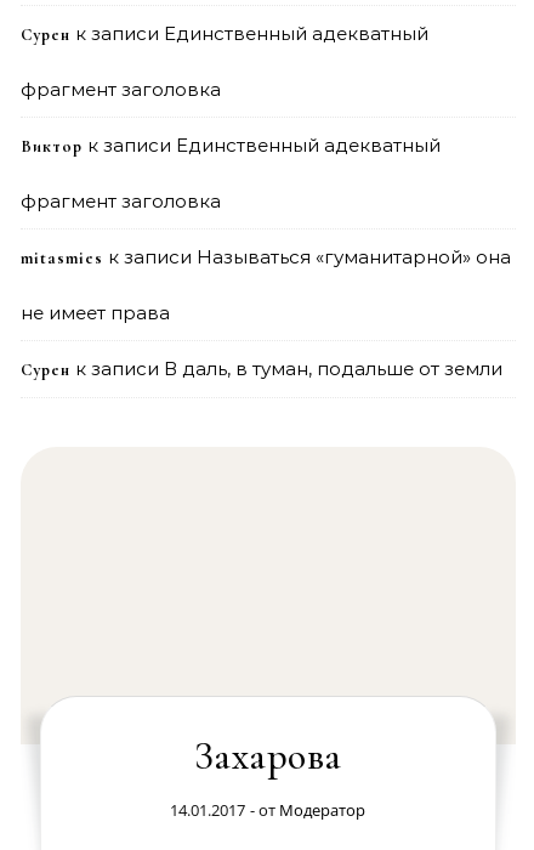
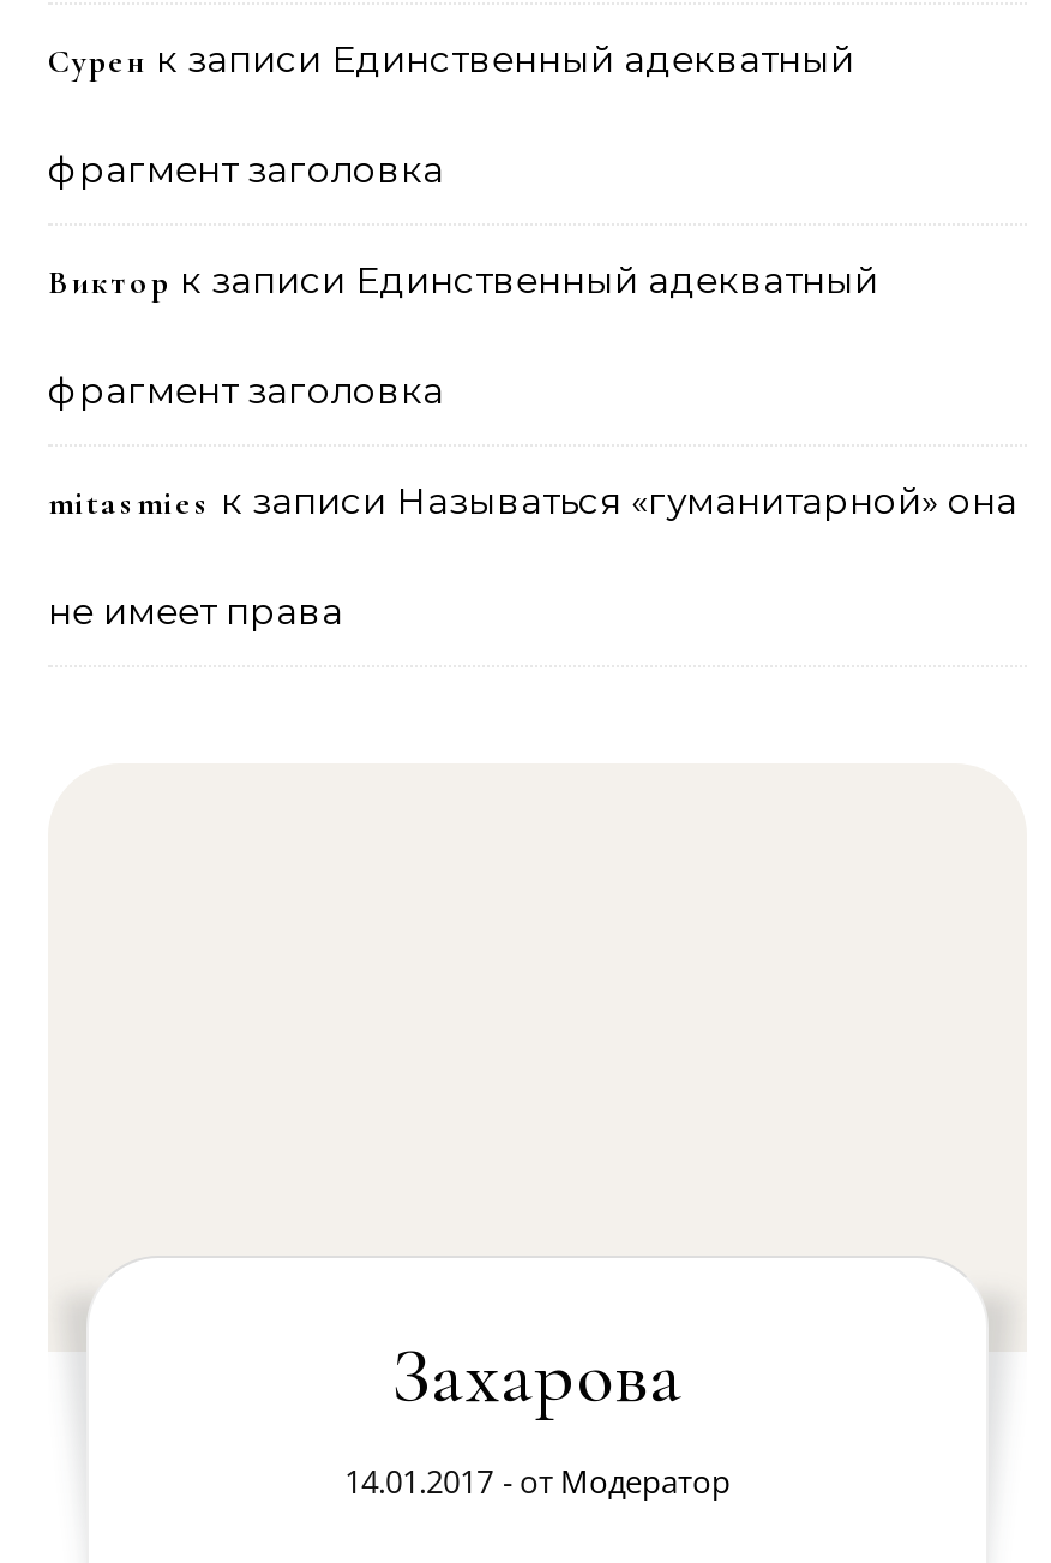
[21,357,502,380] Сурен к записи В даль, в туман, подальше от земли -> none

